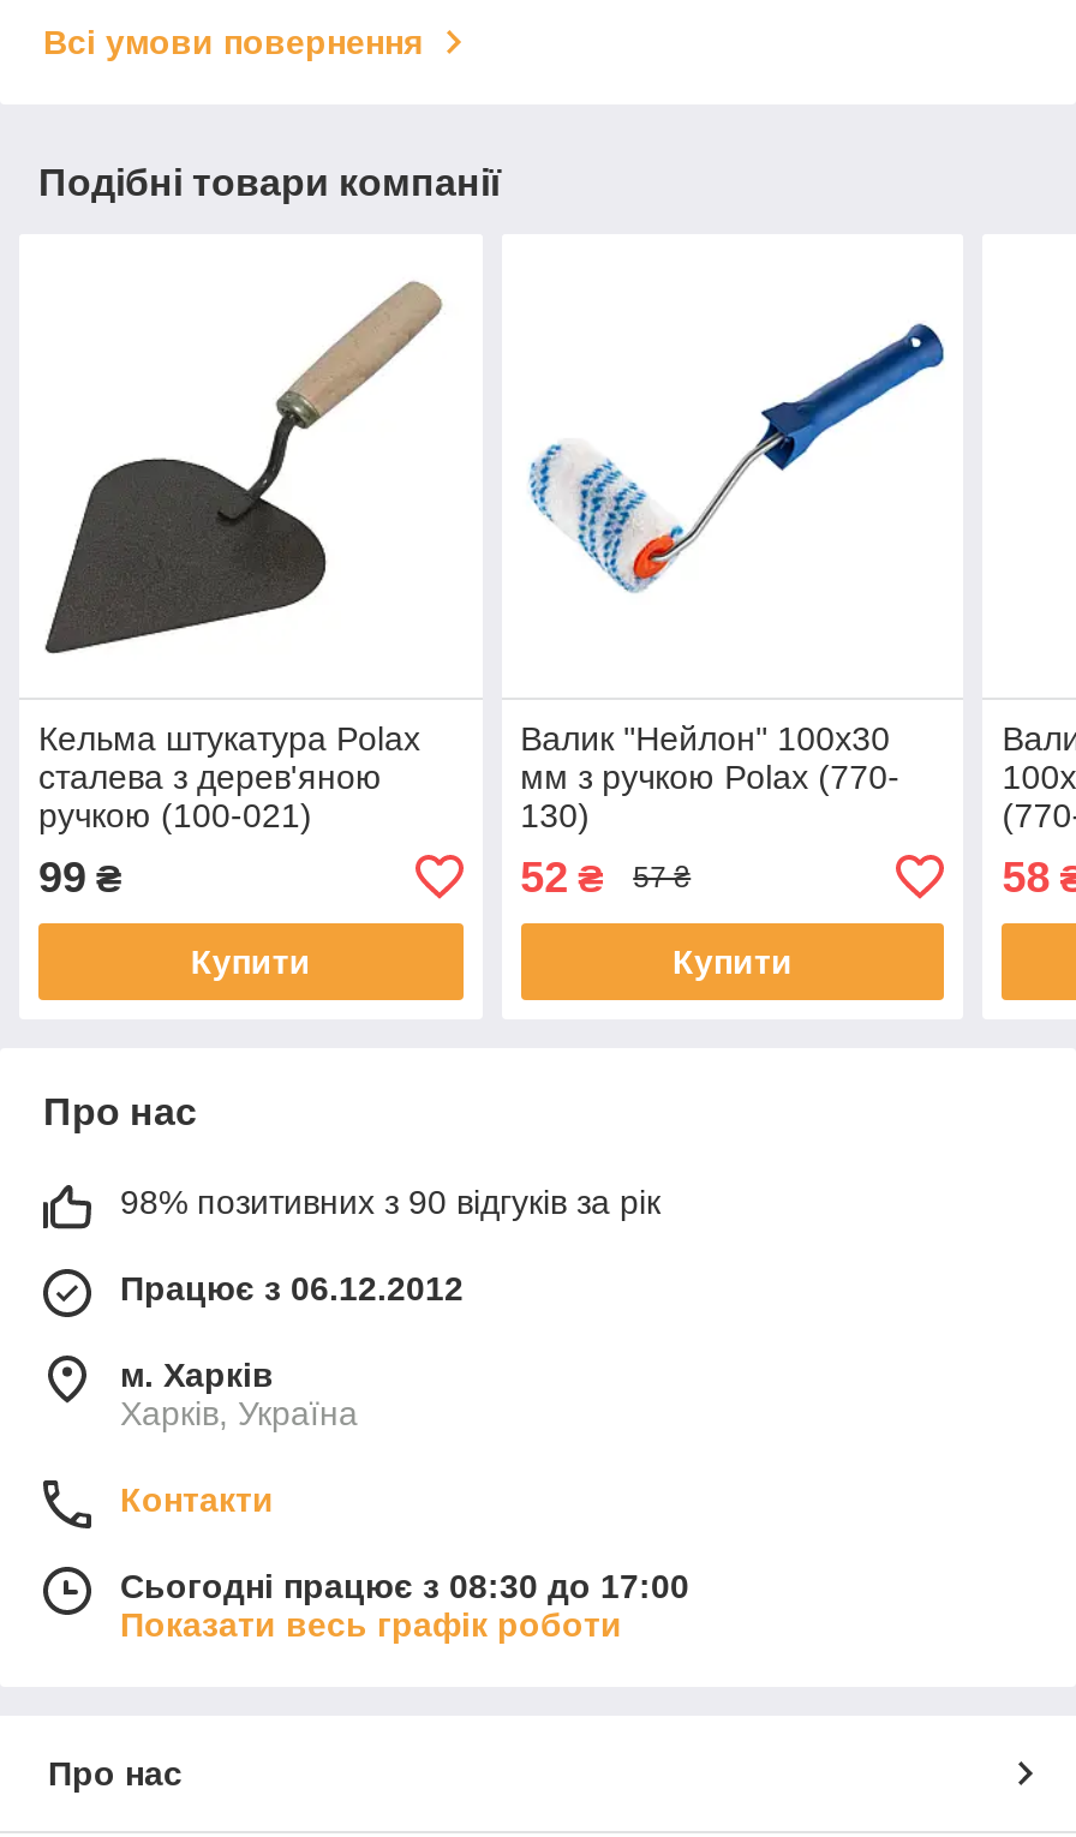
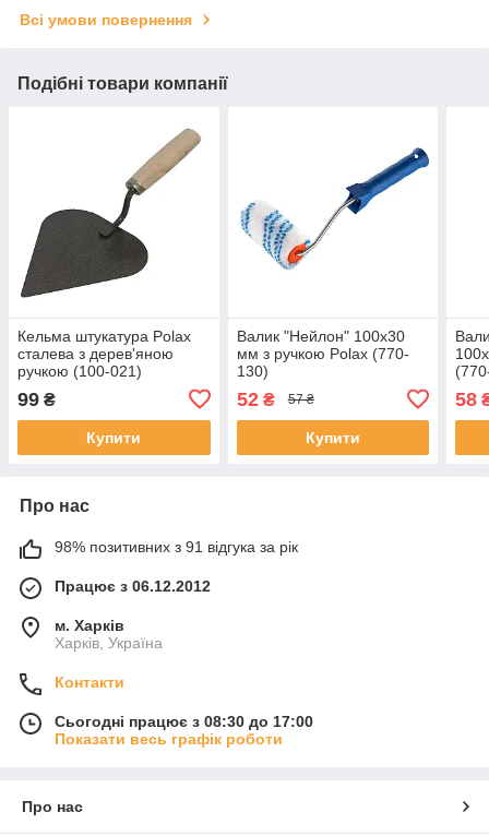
[120,1182,660,1221] 98% позитивних з 90 відгуків за рік -> [55,538,298,555] 98% позитивних з 91 відгука за рік

